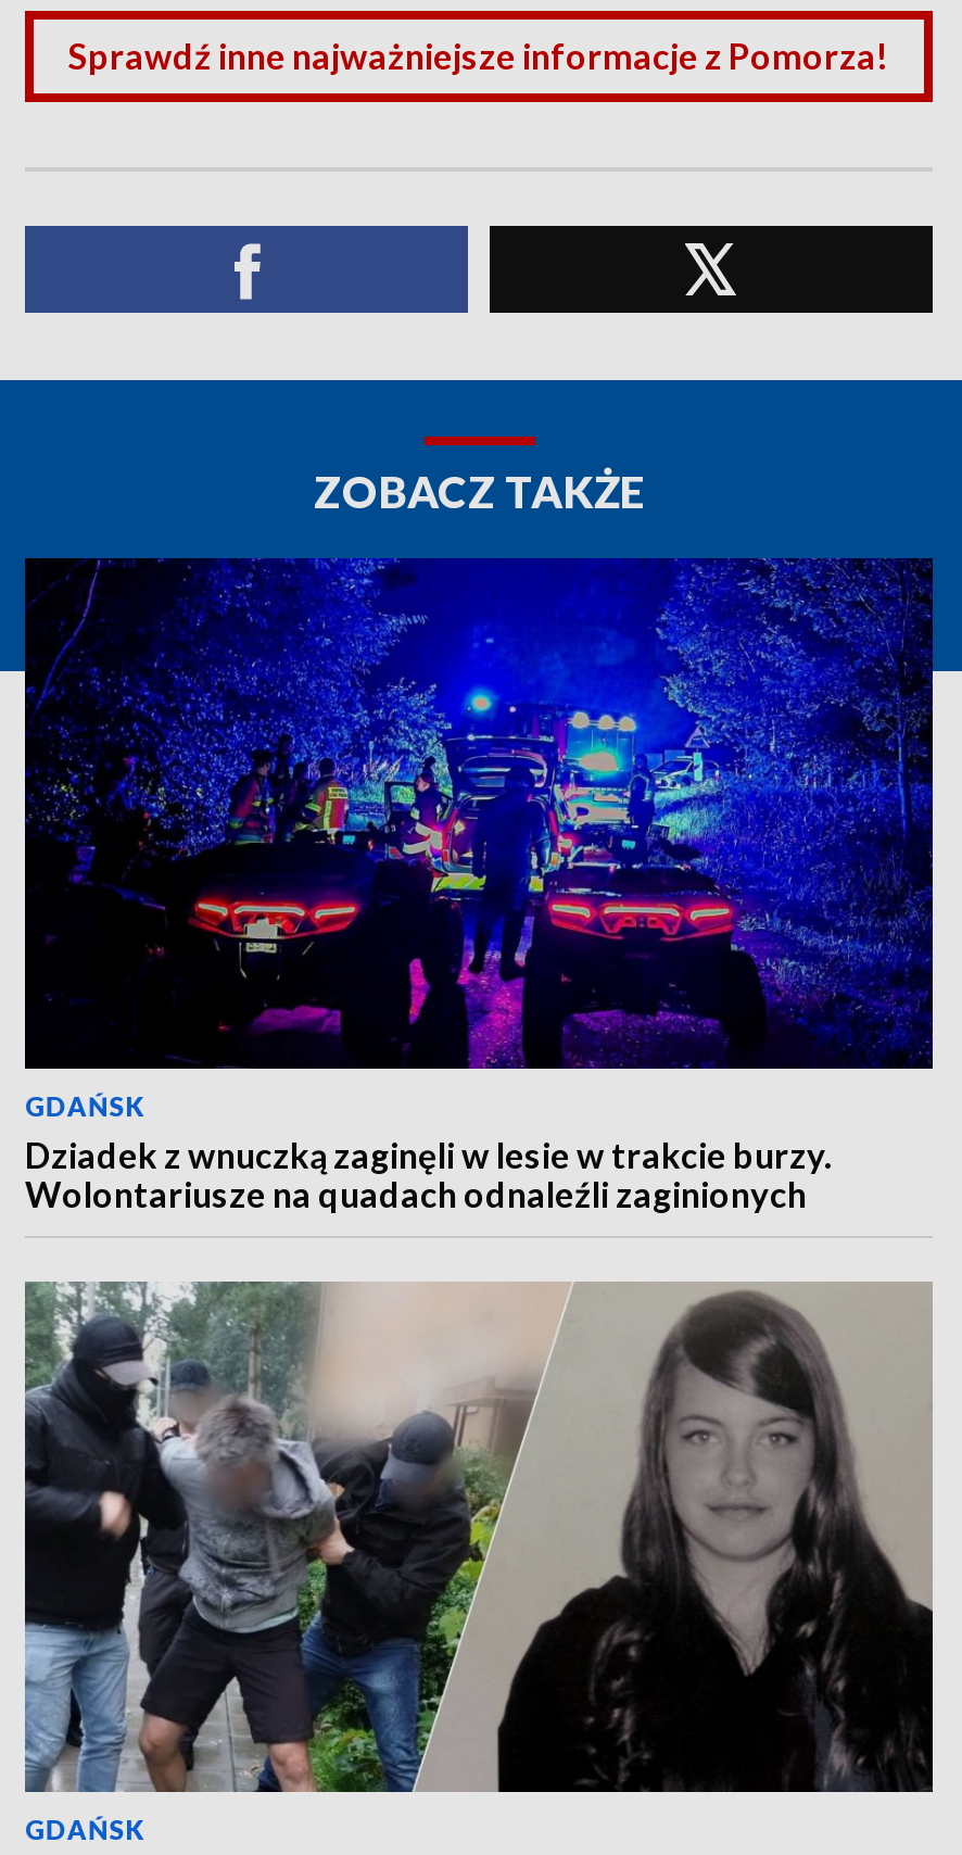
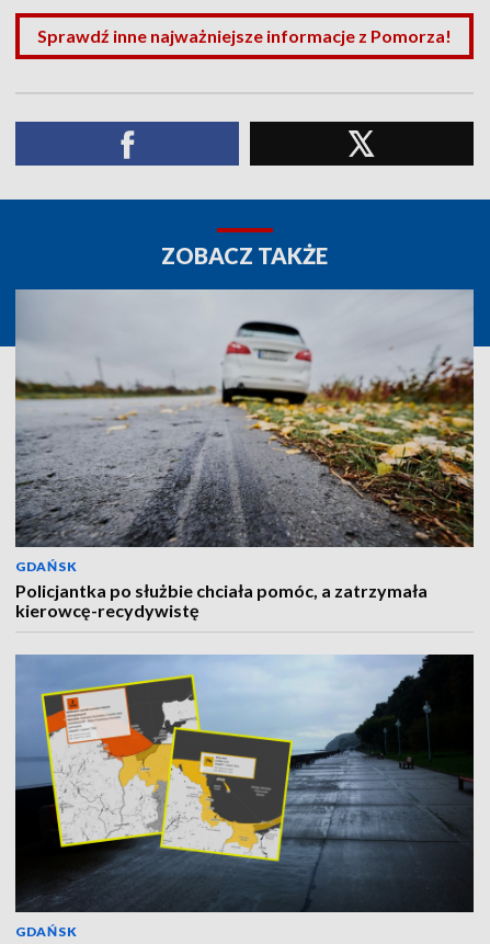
[23,556,935,1214] [image] | Dziadek z wnuczką zaginęli w lesie w trakcie burzy. | Wolontariusze na quadach odnaleźli zaginionych -> [14,288,475,621] [image] | Policjantka po służbie chciała pomóc, a zatrzymała | kierowcę-recydywistę
[23,1279,933,1794] [image] -> [14,653,475,913] [image]

